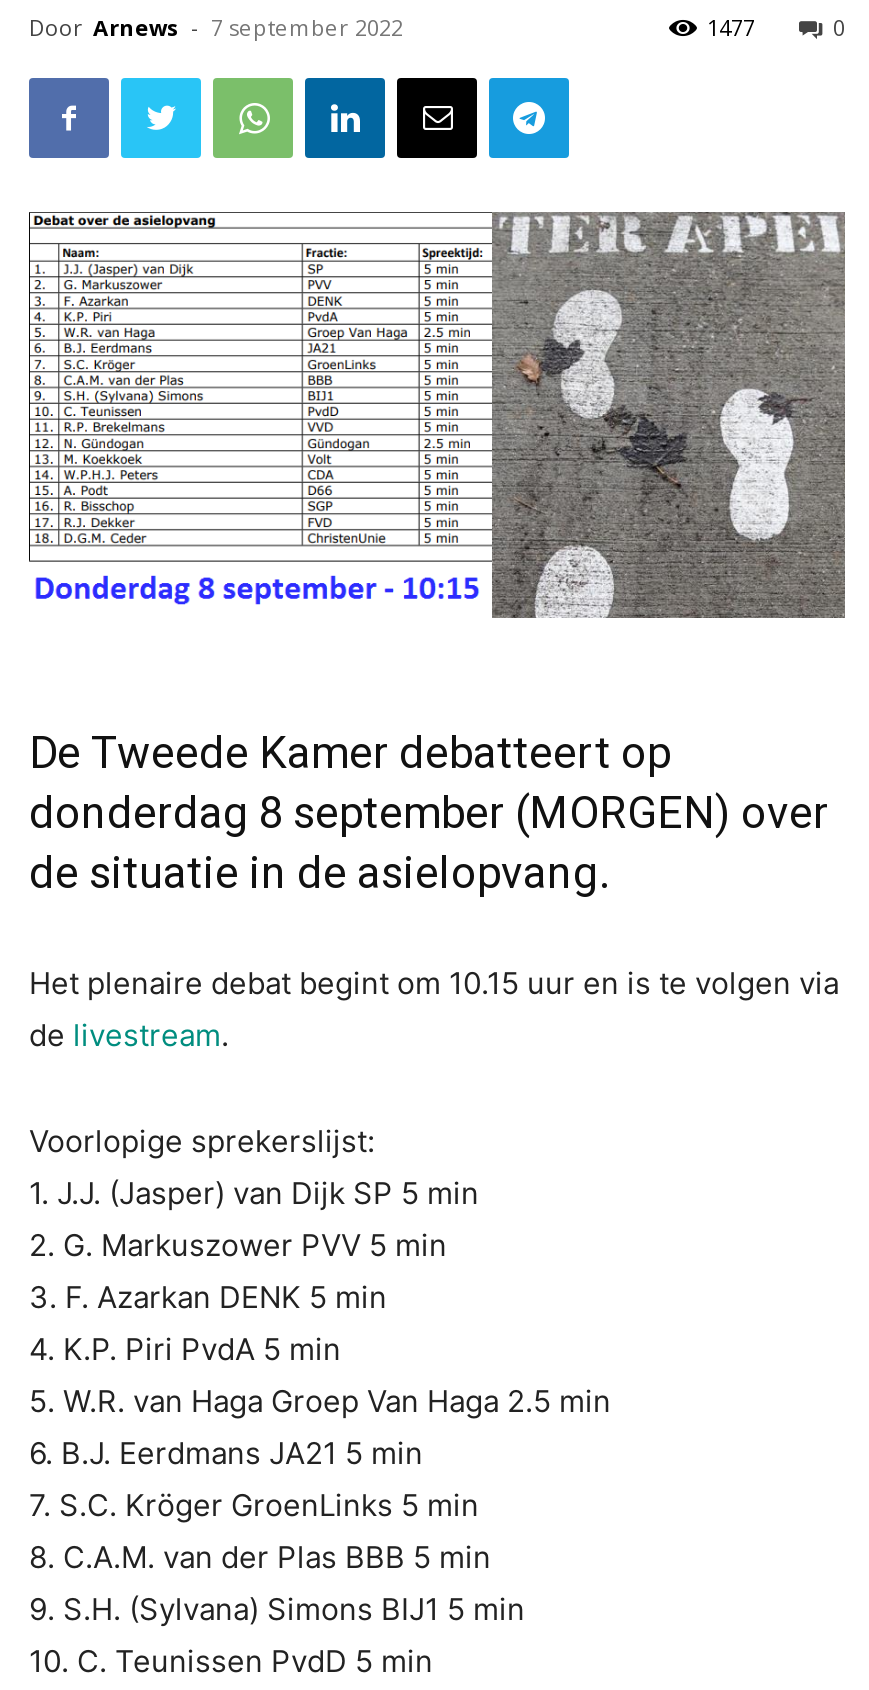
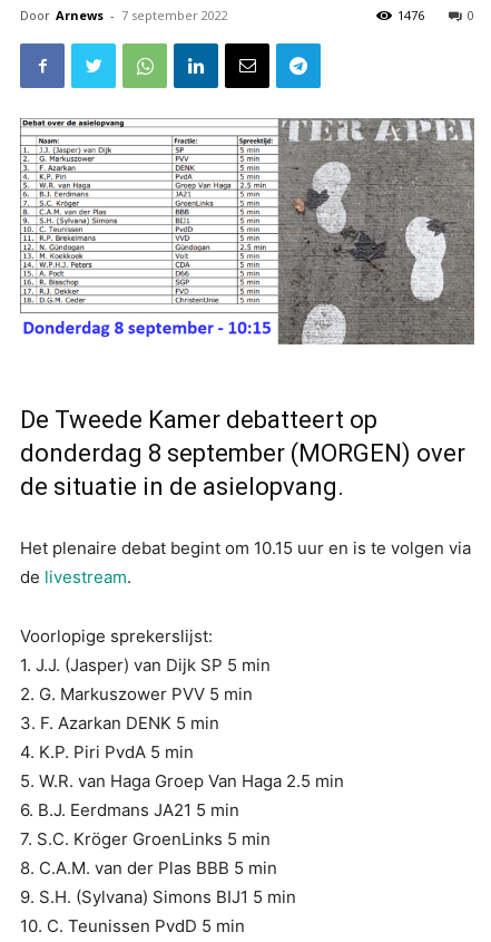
[707,12,755,42] 1477 -> [397,7,424,23] 1476

